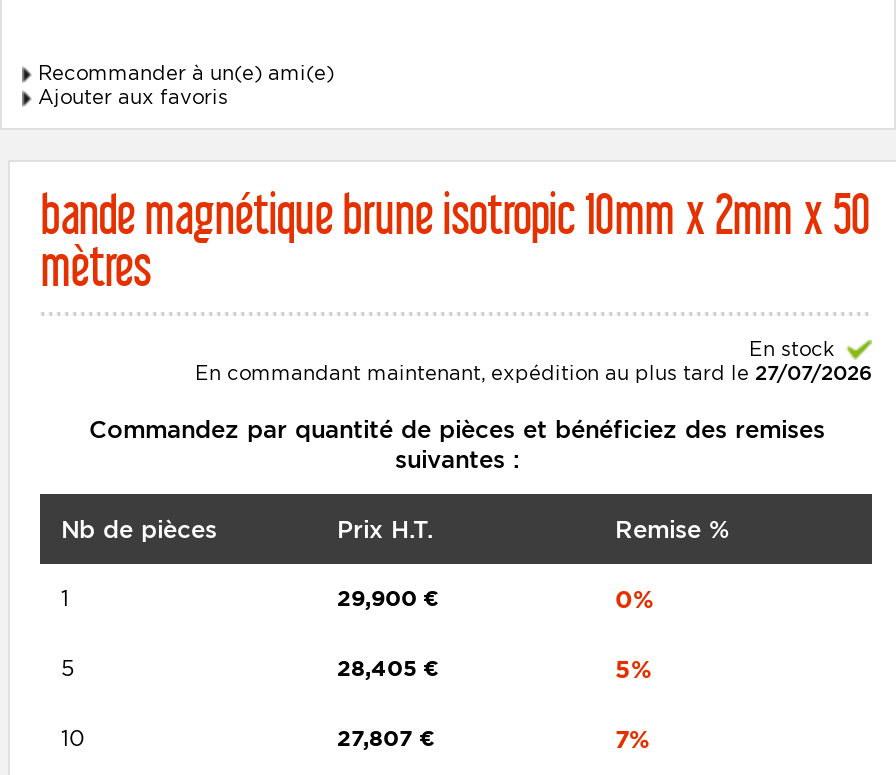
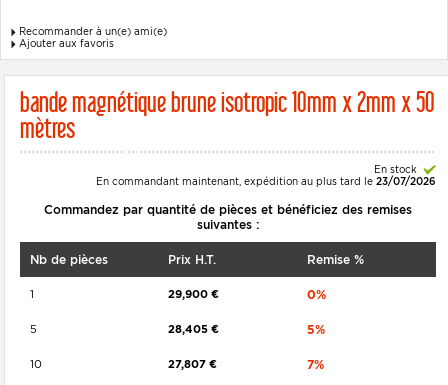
[195,361,873,385] En commandant maintenant, expédition au plus tard le 27/07/2026 -> [96,175,436,187] En commandant maintenant, expédition au plus tard le 23/07/2026

